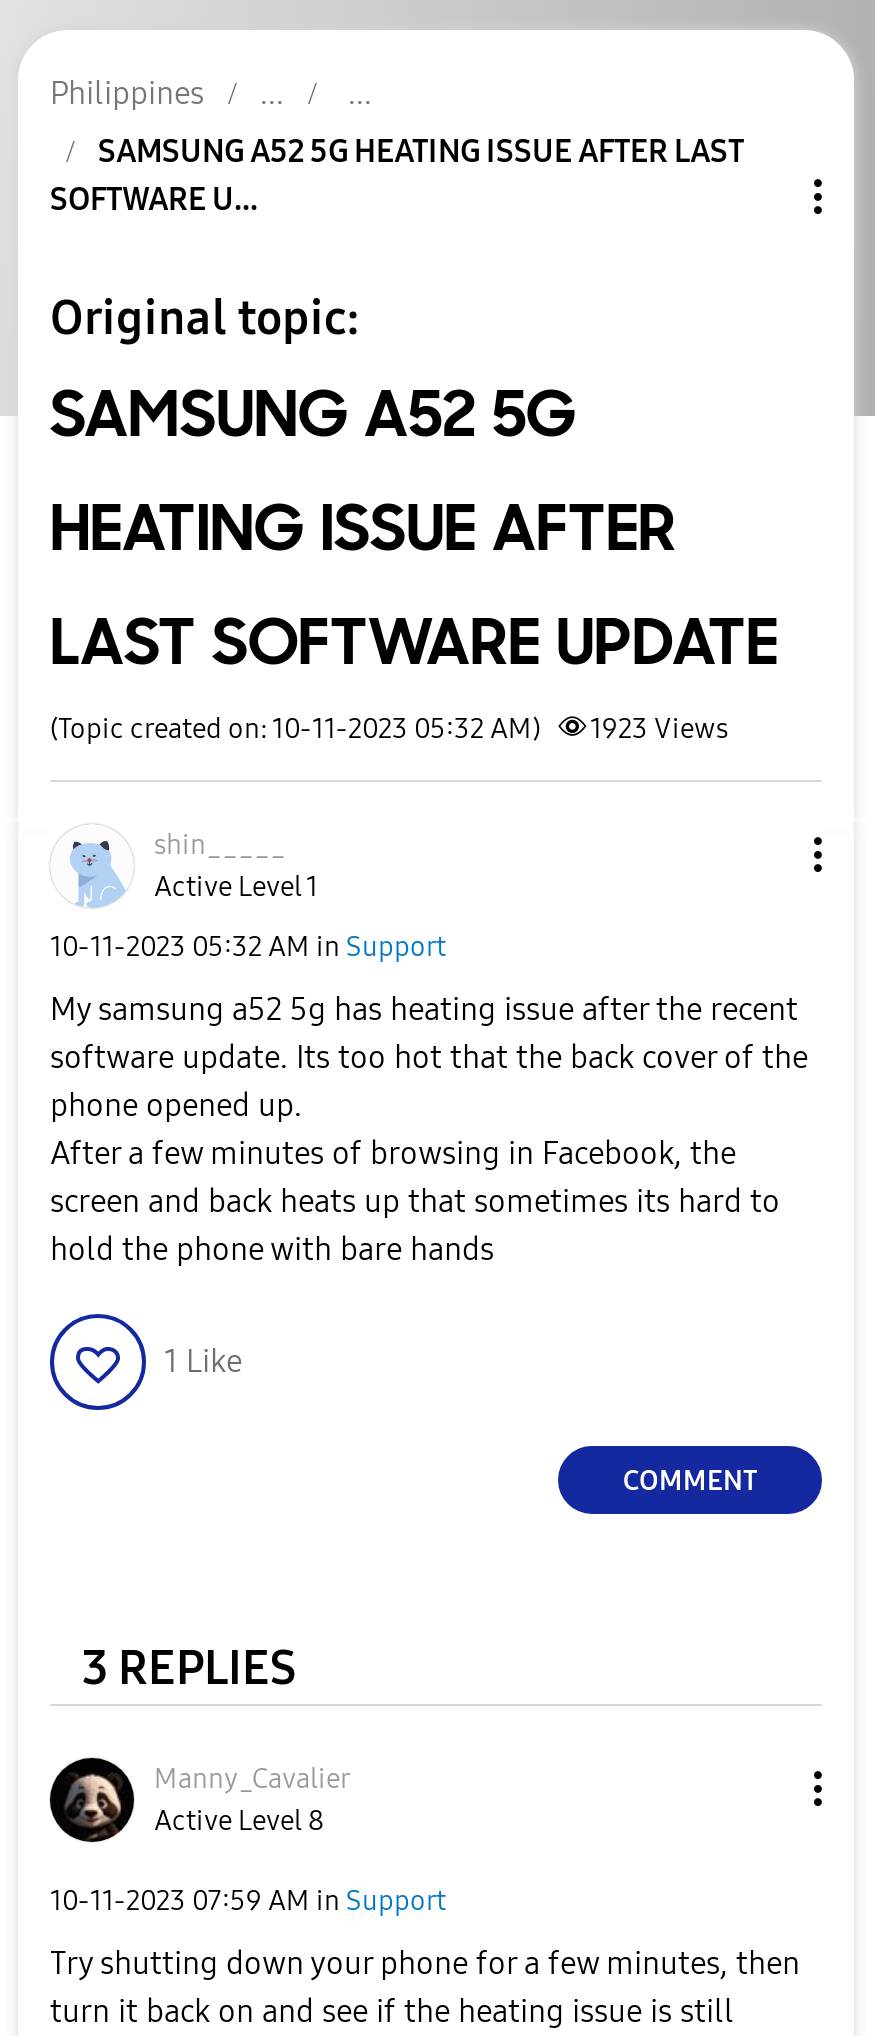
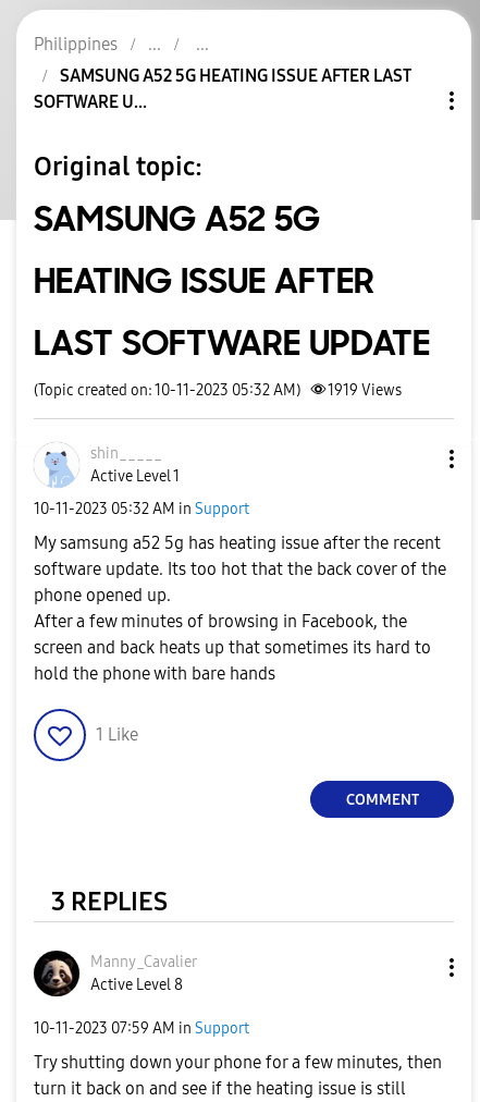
[50,712,728,746] (Topic created on: 10-11-2023 05:32 AM) 1923 Views -> [34,381,402,400] (Topic created on: 10-11-2023 05:32 AM) 1919 Views

